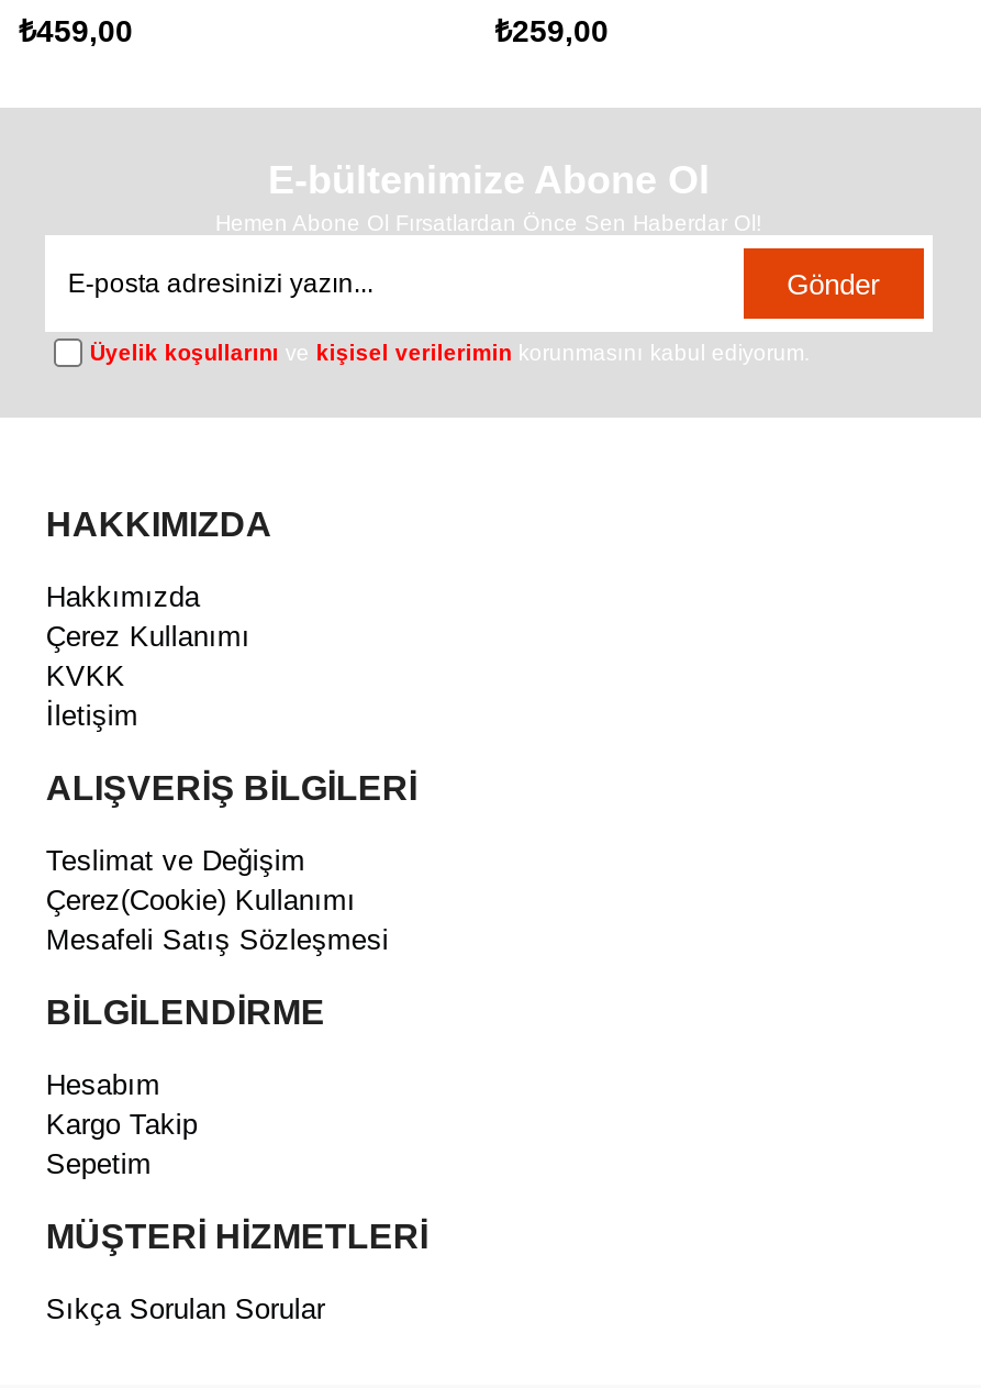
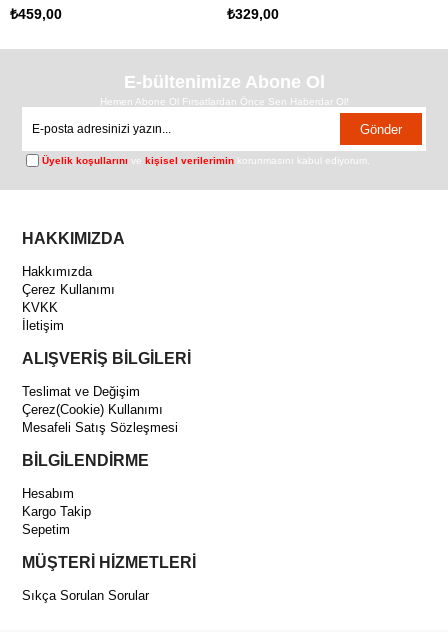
[494,14,609,49] ₺259,00 -> [226,6,278,22] ₺329,00

